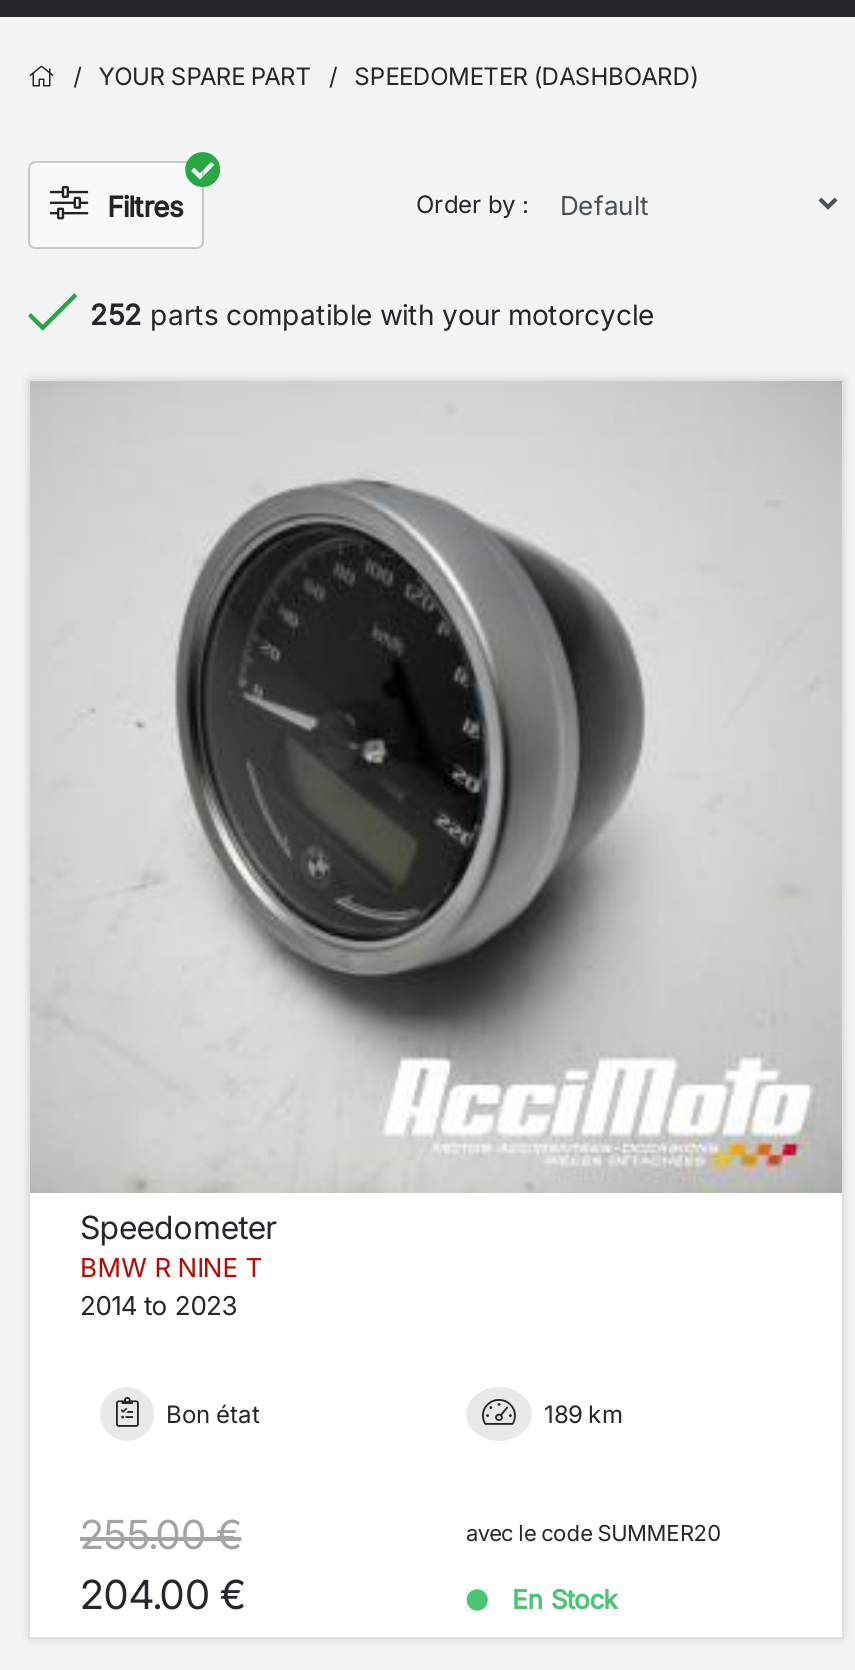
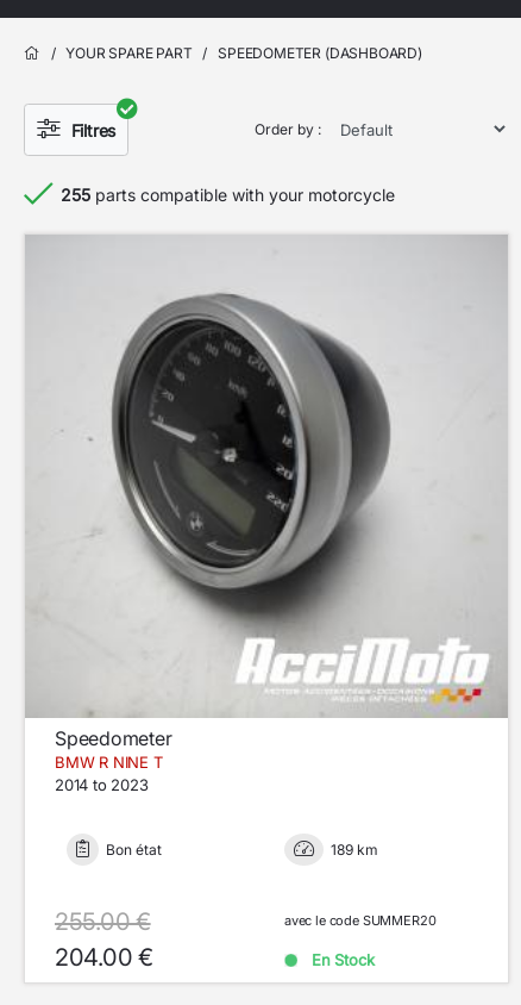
[90,296,654,330] 252 parts compatible with your motorcycle -> [61,184,395,204] 255 parts compatible with your motorcycle

